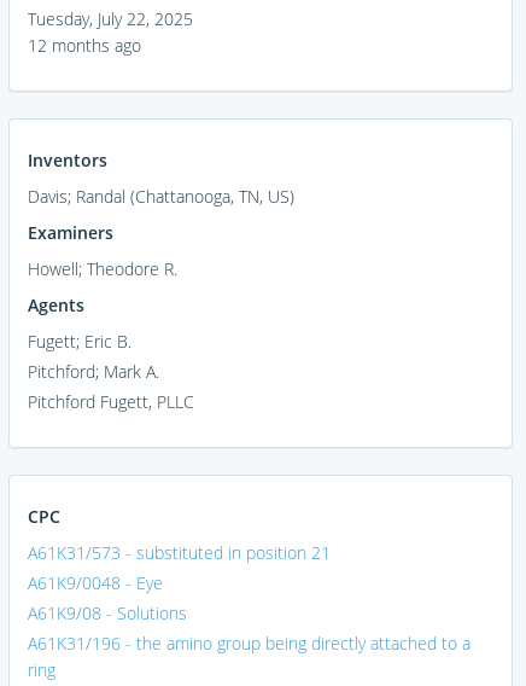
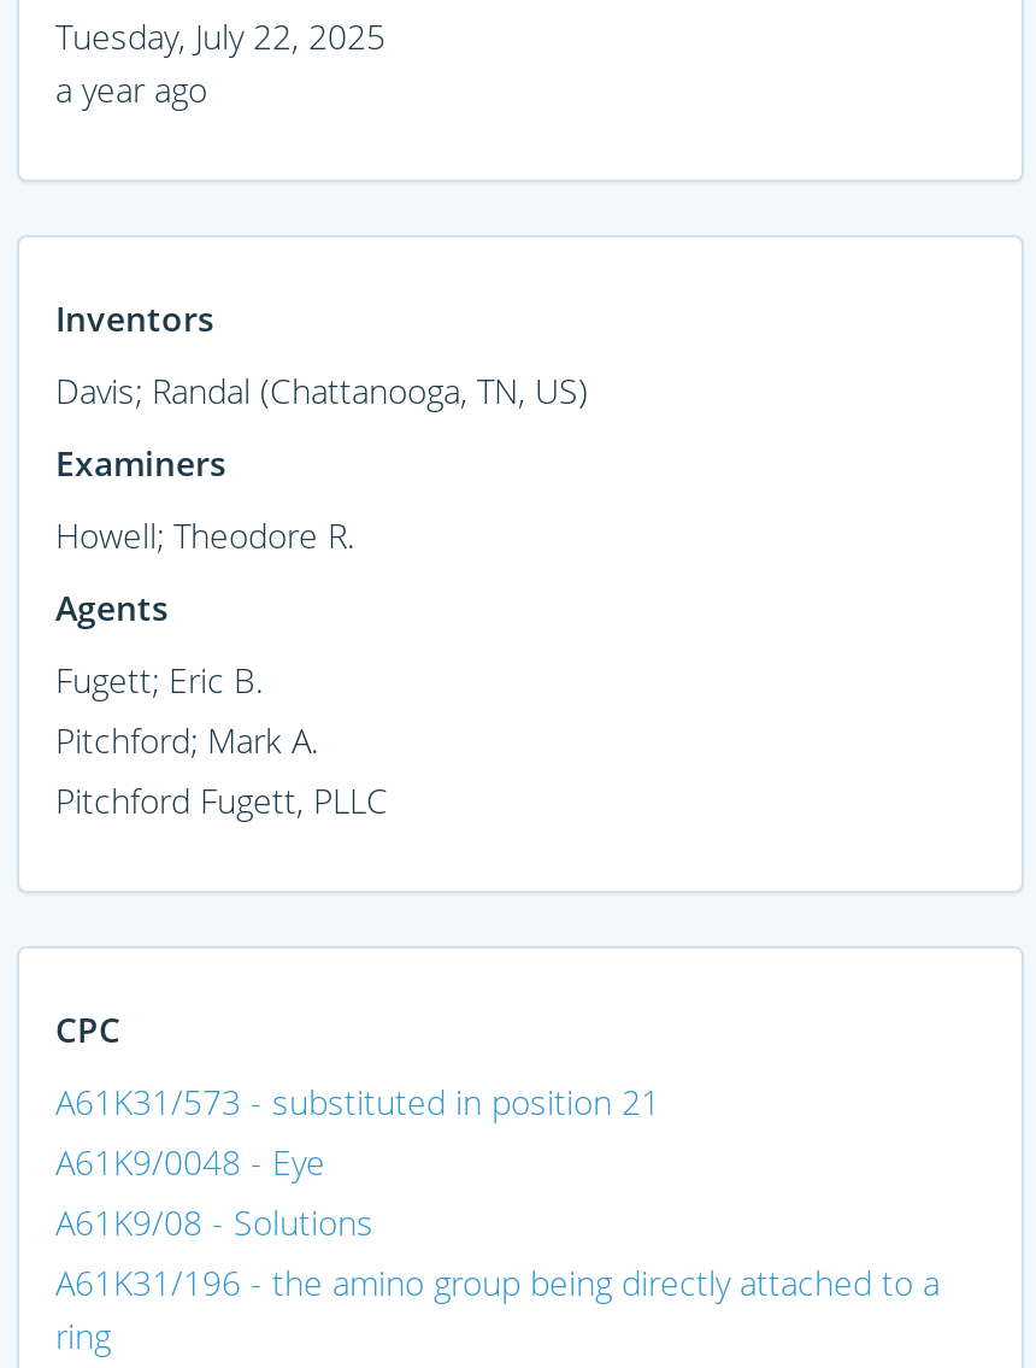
[28,33,141,56] 12 months ago -> [55,65,207,111] a year ago

